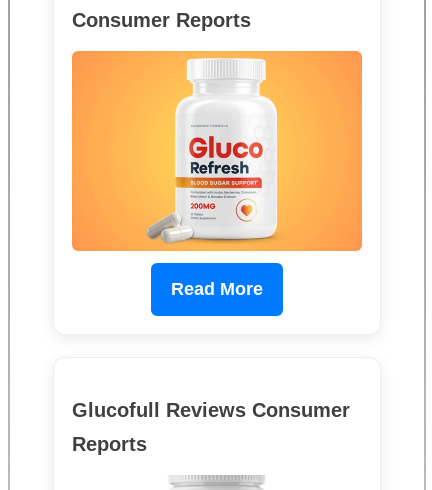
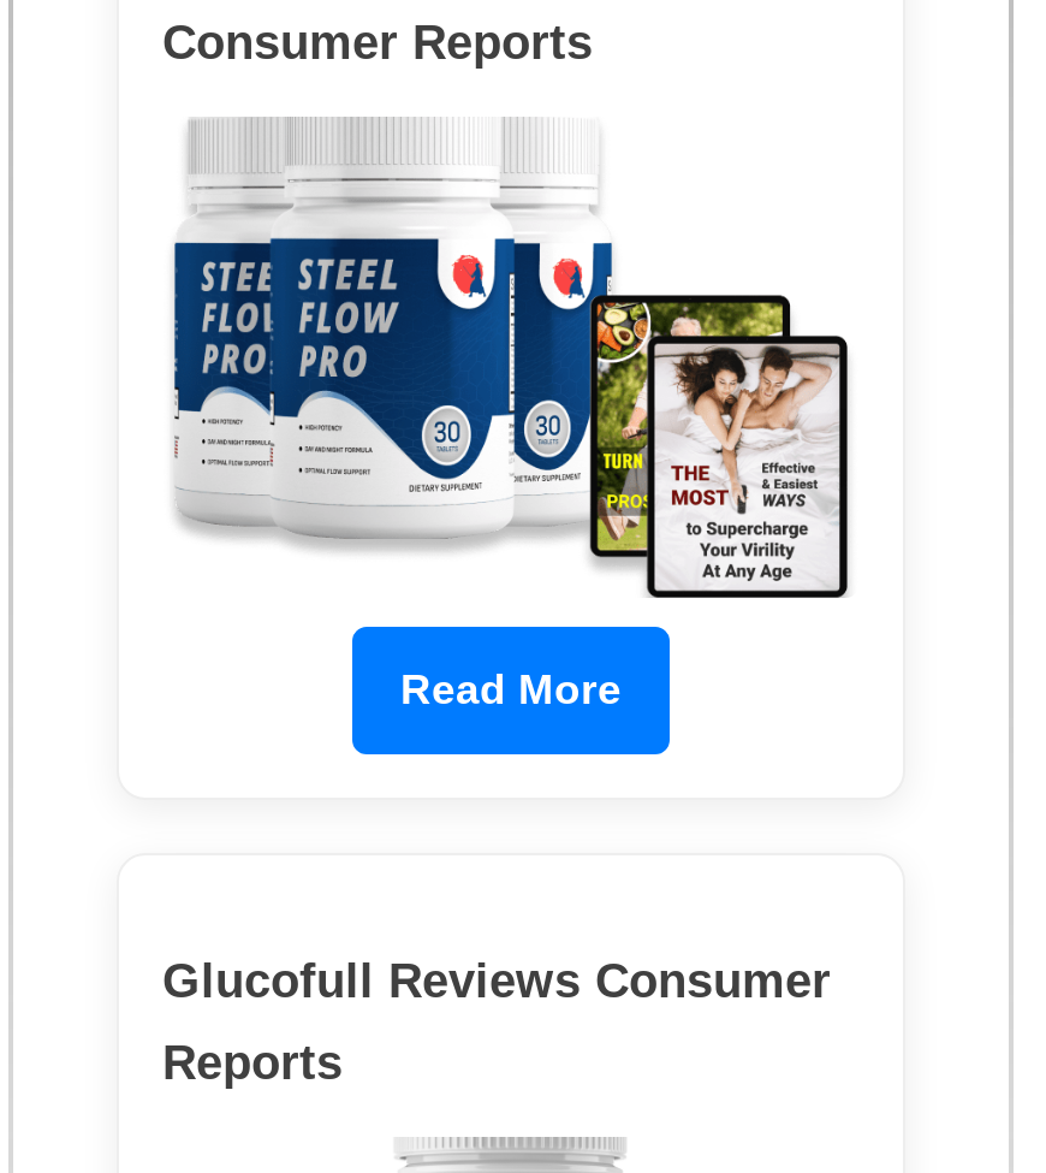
[71,50,363,252] [image] -> [162,117,860,600] [image]

